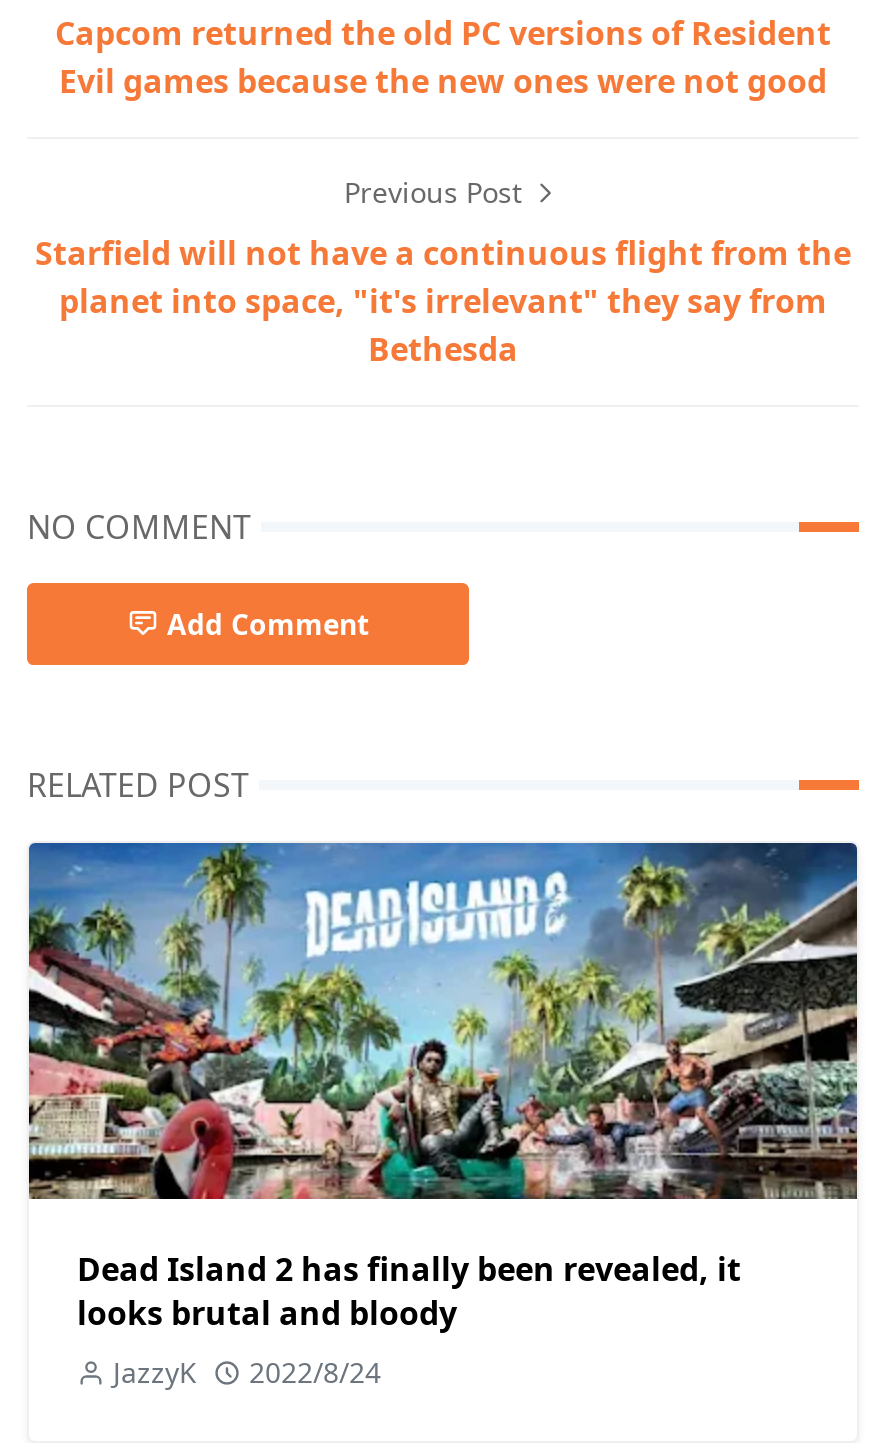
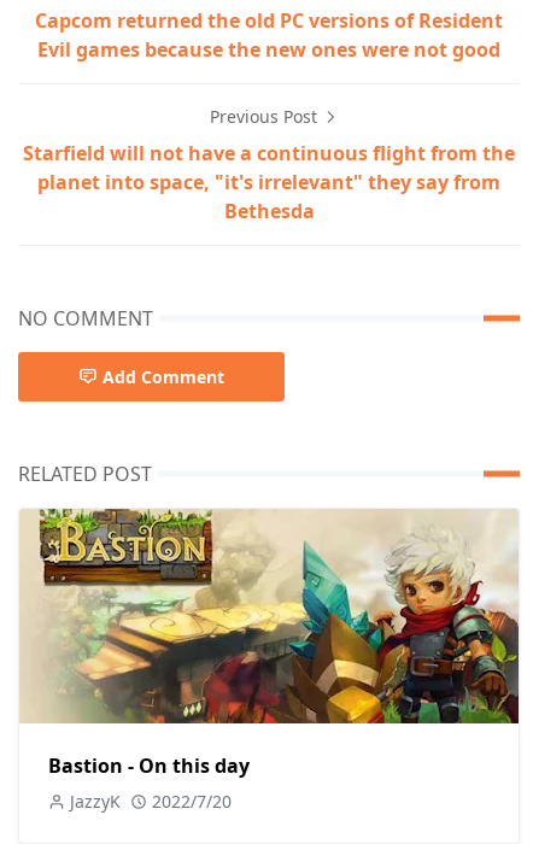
[27,841,859,1335] [image] | Dead Island 2 has finally been revealed, it | looks brutal and bloody -> [19,508,519,779] [image] | Bastion - On this day
[113,1353,381,1391] JazzyK 2022/8/24 -> [70,790,232,813] JazzyK 2022/7/20

